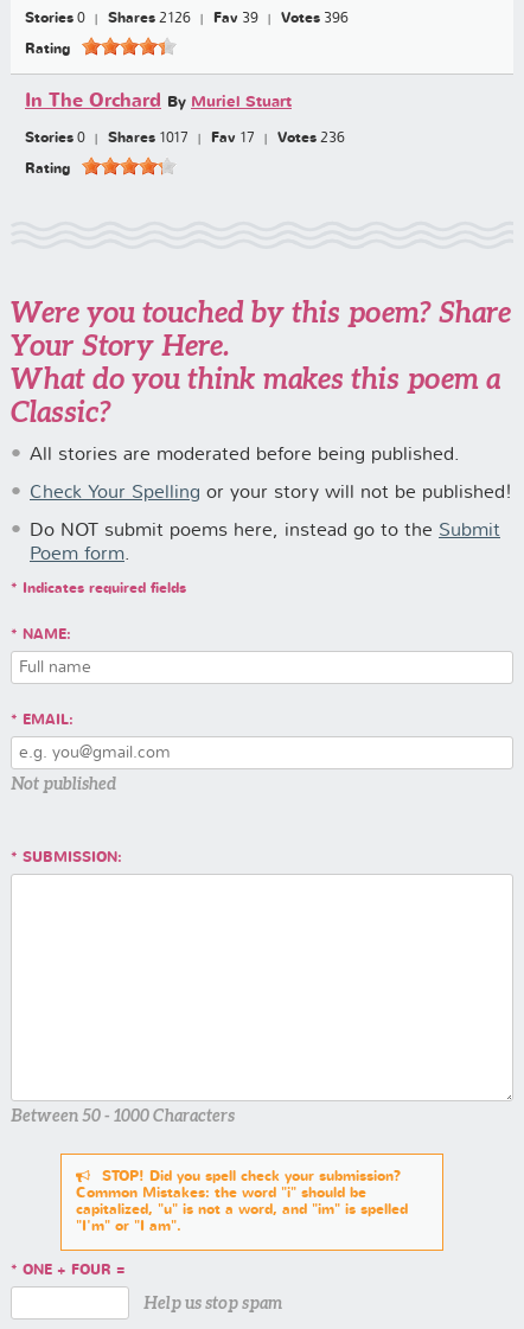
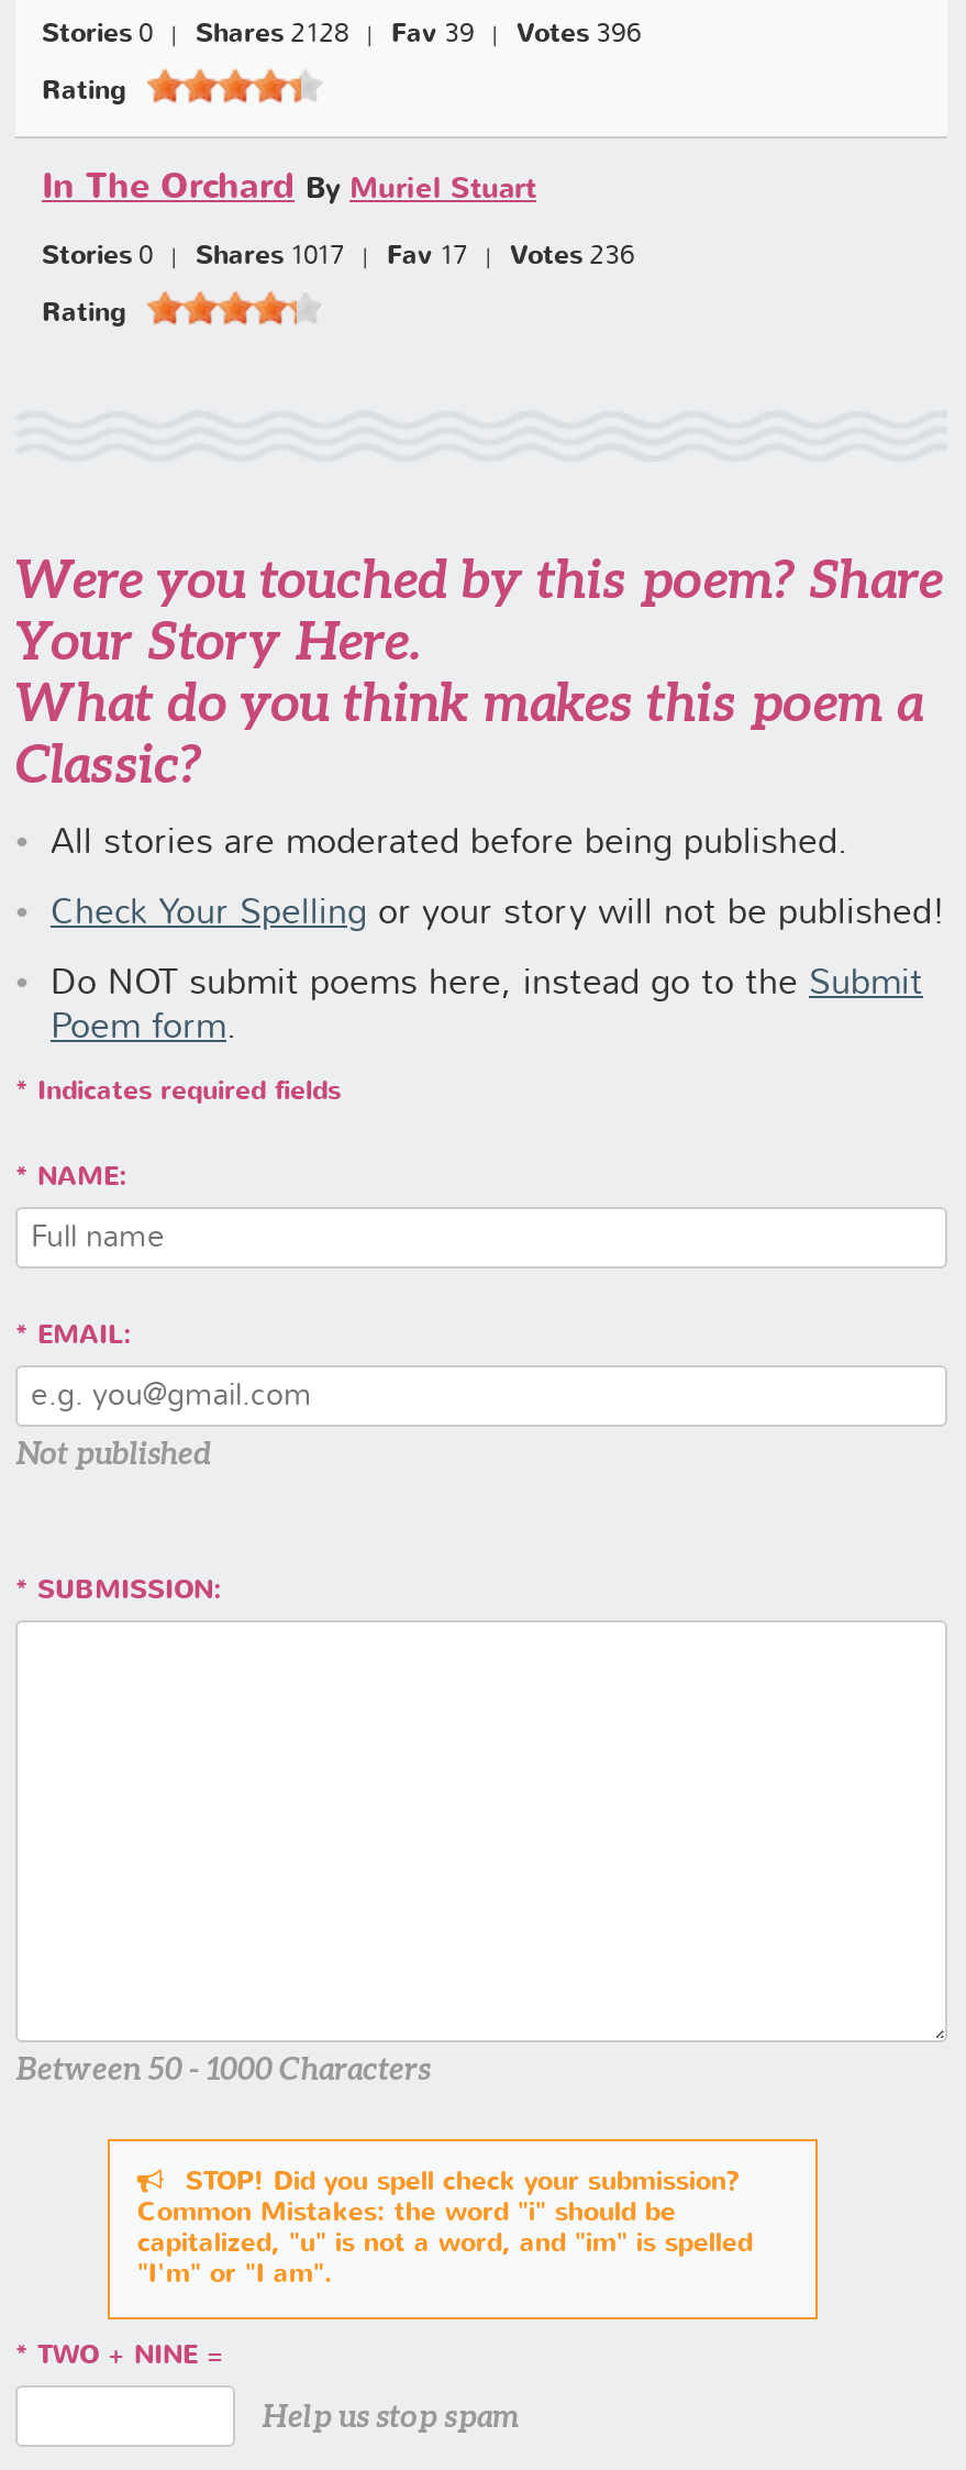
[25,12,349,26] Stories 0 Shares 2126 Fav 39 Votes 396 -> [42,22,642,48] Stories 0 Shares 2128 Fav 39 Votes 396
[23,1264,126,1278] ONE + FOUR = -> [37,2344,224,2370] TWO + NINE =

